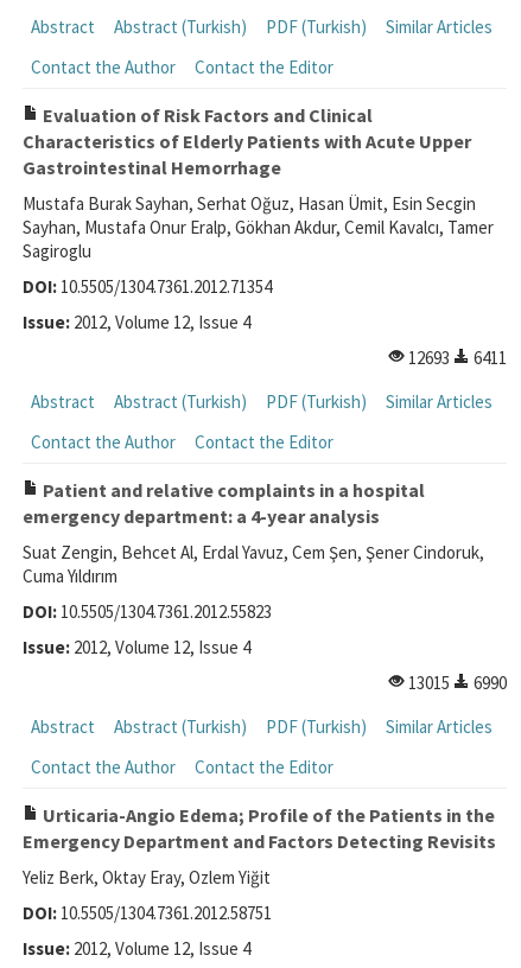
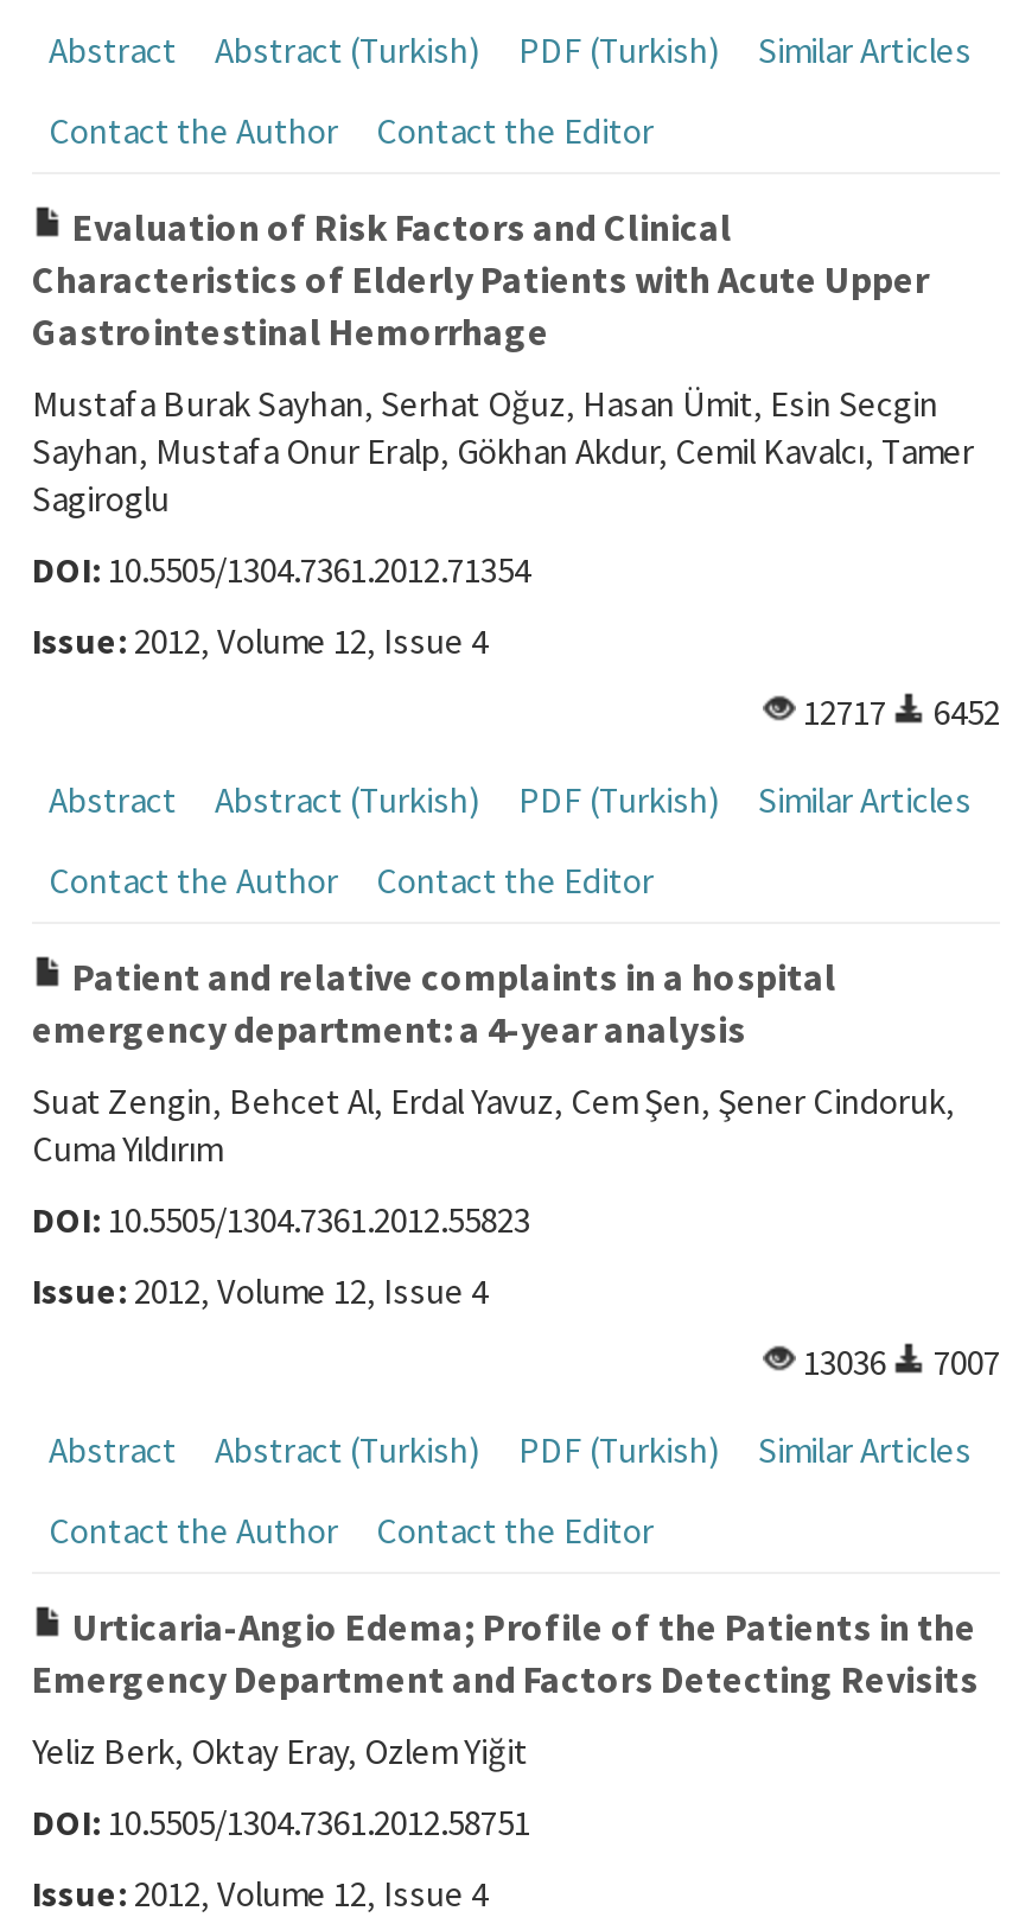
[405,347,453,369] 12693 -> [796,690,893,735] 12717
[470,347,507,369] 6411 -> [926,690,1000,735] 6452
[405,672,453,694] 13015 -> [796,1340,893,1385] 13036
[470,672,507,694] 6990 -> [926,1340,1000,1385] 7007

